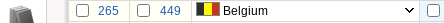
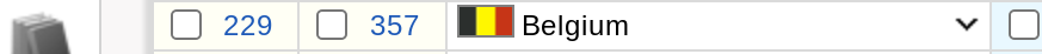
[98,4,119,18] 265 -> [223,9,273,42] 229
[159,4,180,18] 449 -> [370,9,420,42] 357

